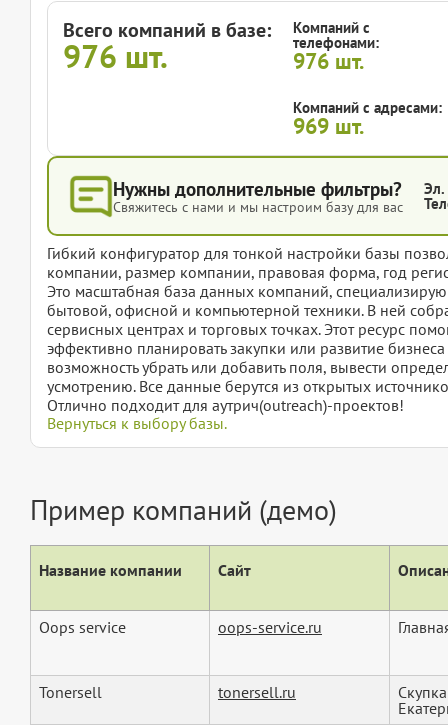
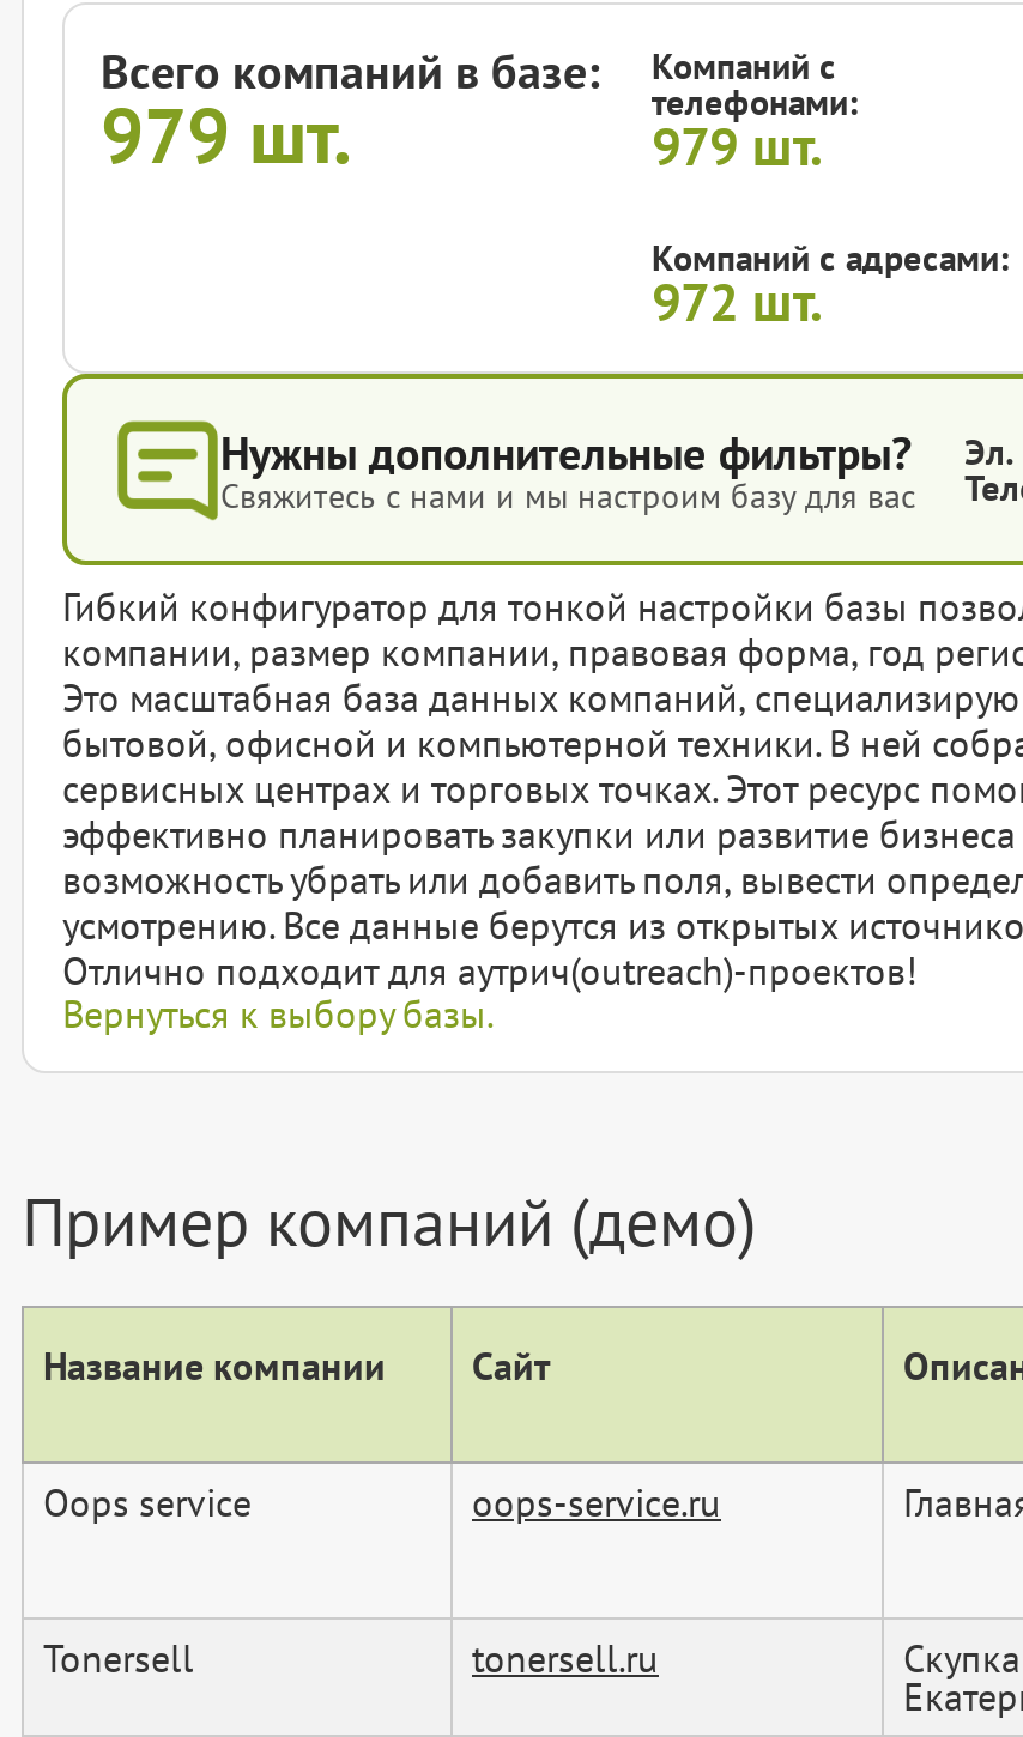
[63,35,168,77] 976шт. -> [101,85,352,185] 979шт.
[293,47,364,75] 976шт. -> [652,113,822,180] 979шт.
[293,112,364,140] 969шт. -> [652,269,822,336] 972шт.

